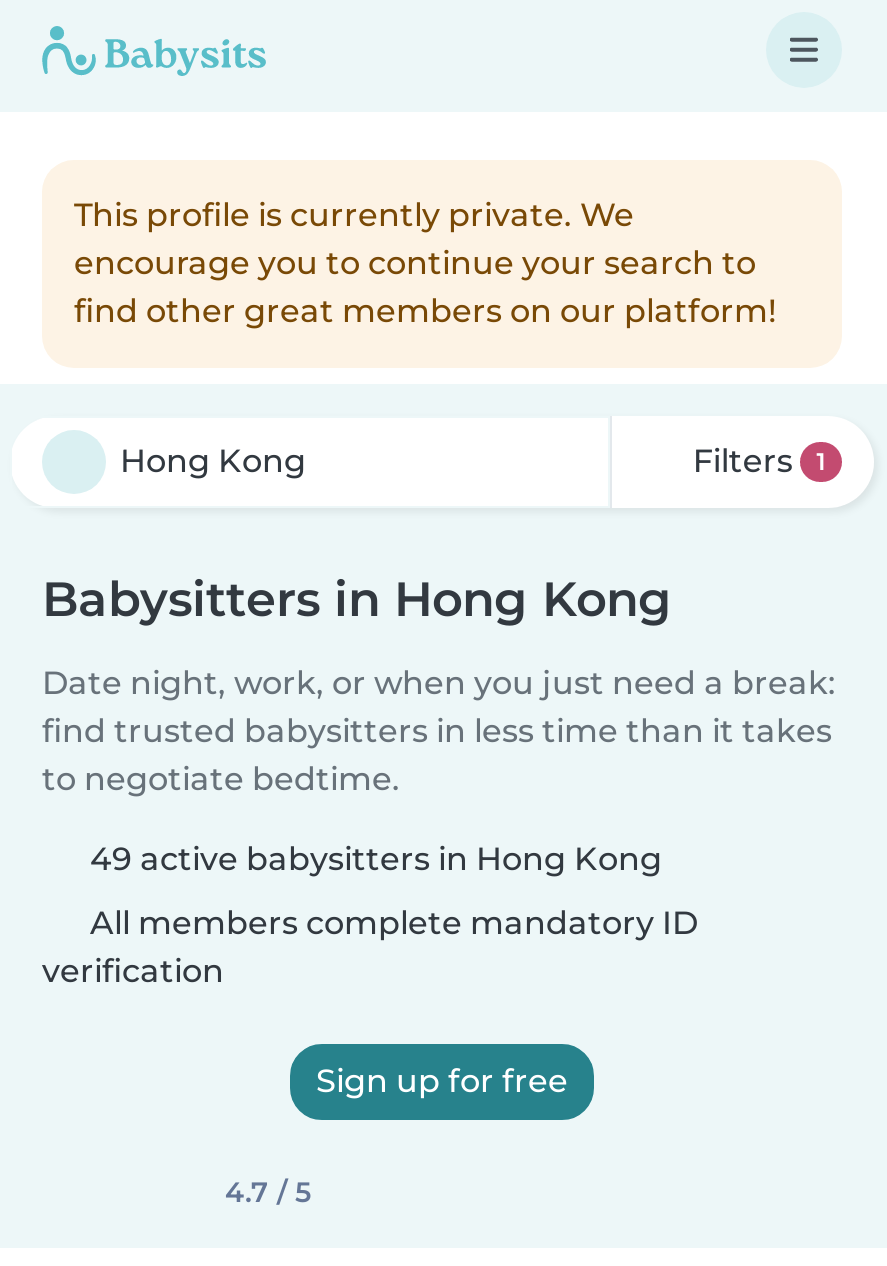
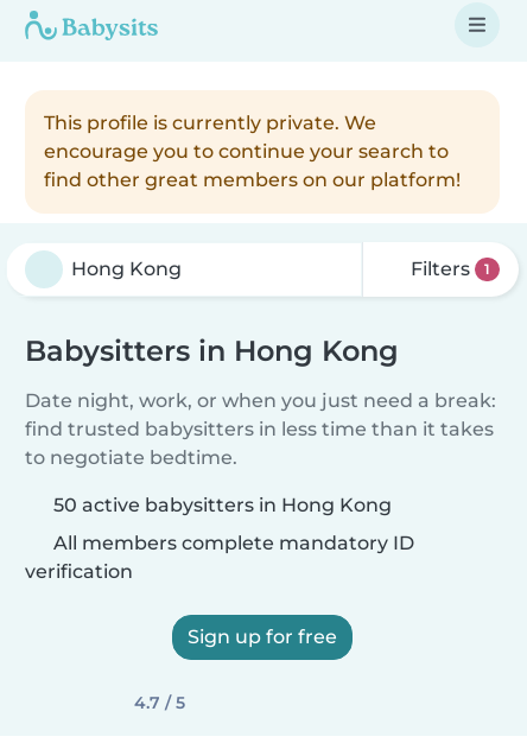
[90,840,662,878] 49 active babysitters in Hong Kong -> [53,494,392,516] 50 active babysitters in Hong Kong

